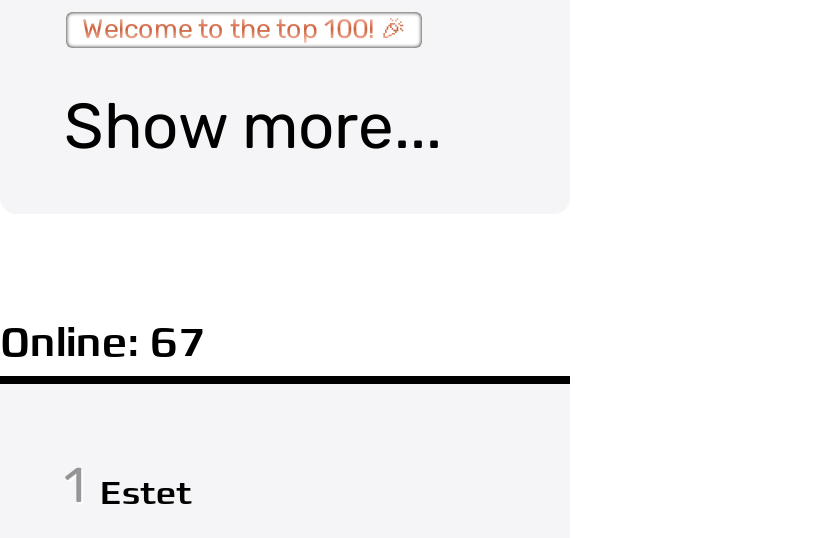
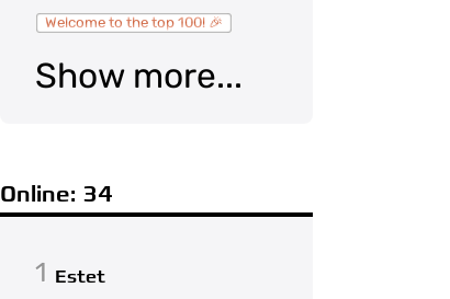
[0,318,206,370] Online: 67 -> [0,181,113,209] Online: 34

